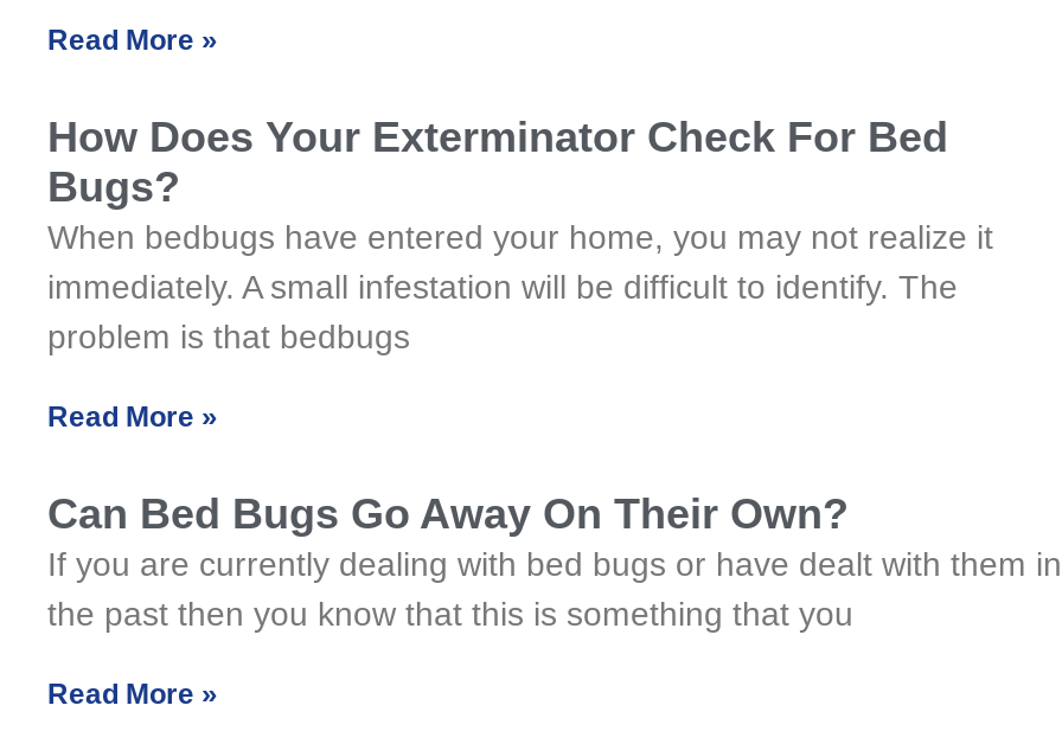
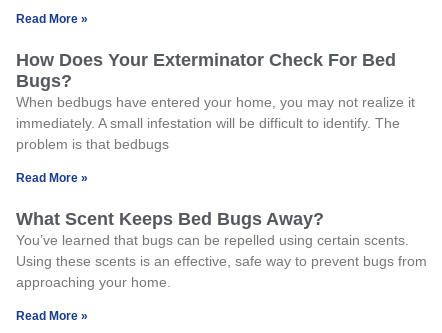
[47,490,1062,632] Can Bed Bugs Go Away On Their Own? | If you are currently dealing with bed bugs or have dealt with them in | the past then you know that this is something that you -> [16,209,427,290] What Scent Keeps Bed Bugs Away? | You’ve learned that bugs can be repelled using certain scents. | Using these scents is an effective, safe way to prevent bugs from | approaching your home.

